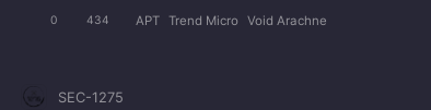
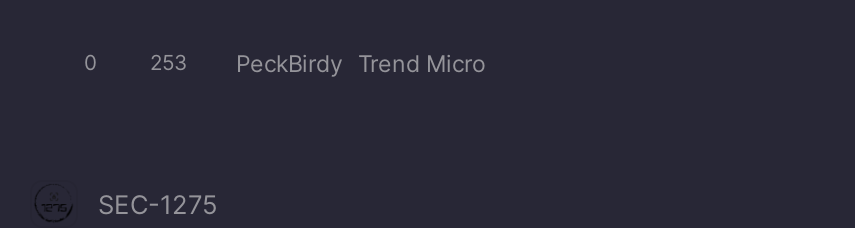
[86,13,327,28] 434 | APT Trend Micro Void Arachne -> [150,49,486,77] 253 | PeckBirdy Trend Micro

